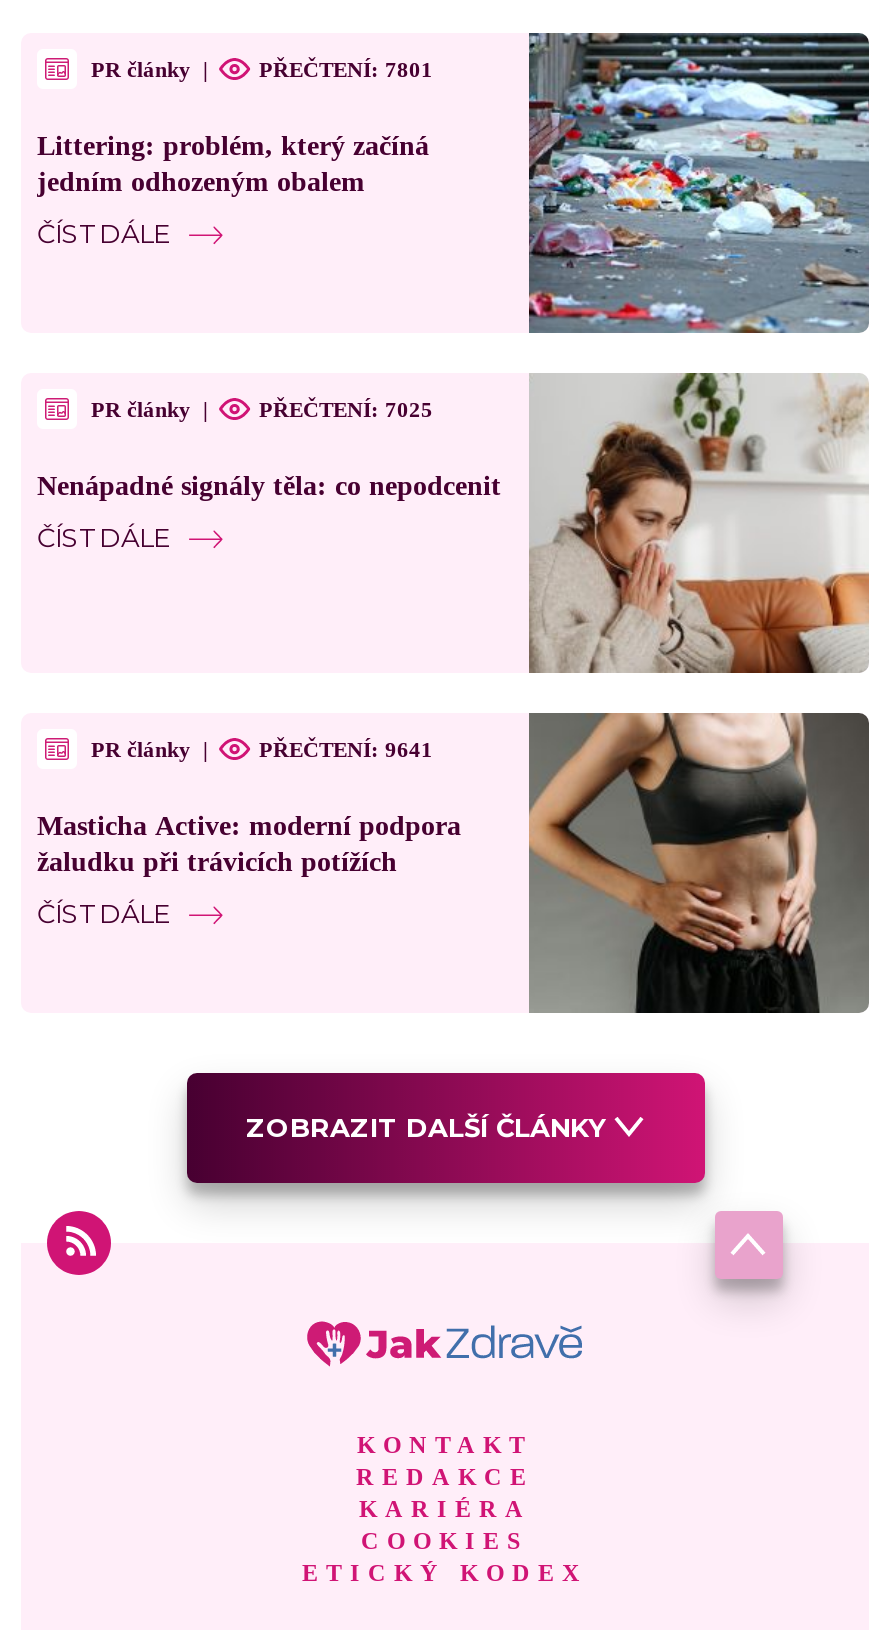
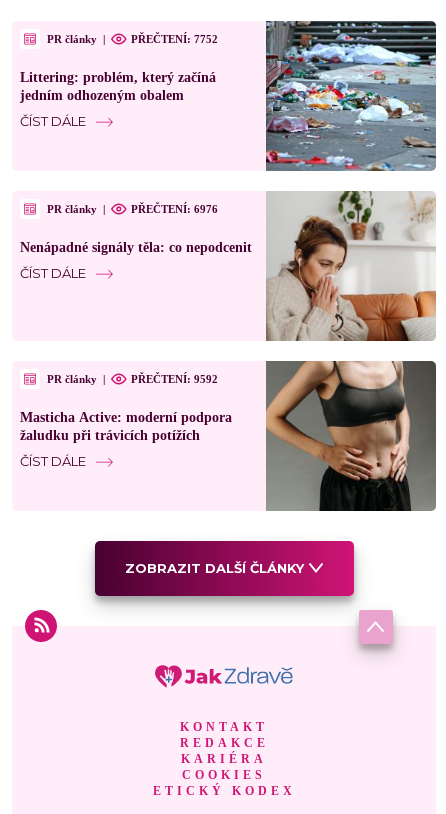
[259,56,433,80] PŘEČTENÍ: 7801 -> [131,32,218,44] PŘEČTENÍ: 7752
[259,396,433,420] PŘEČTENÍ: 7025 -> [131,202,218,214] PŘEČTENÍ: 6976
[259,736,433,760] PŘEČTENÍ: 9641 -> [131,372,218,384] PŘEČTENÍ: 9592

